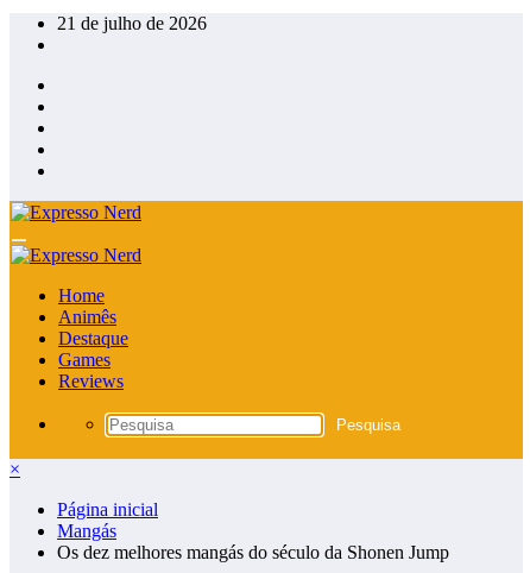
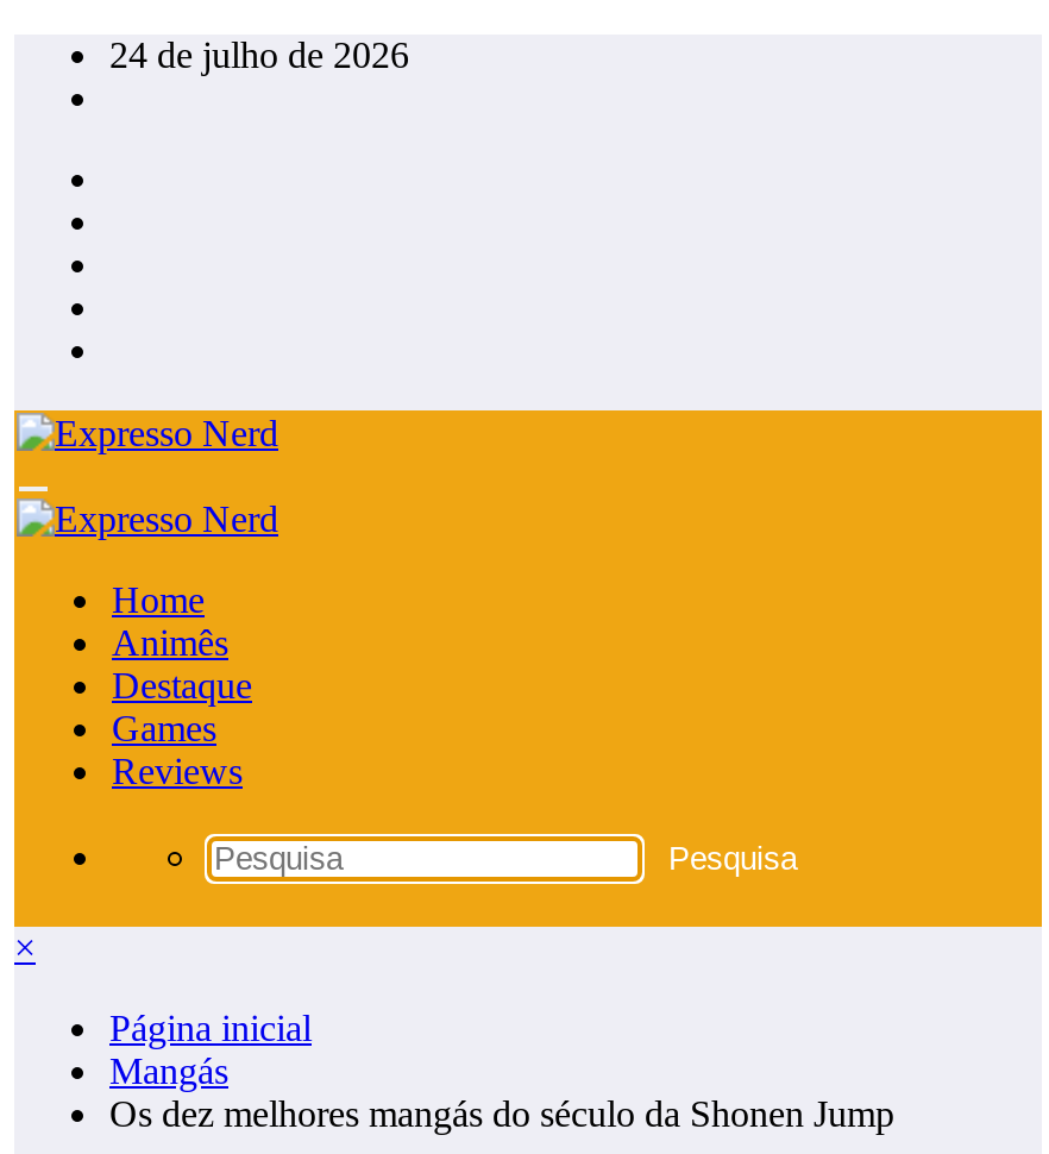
[57,13,207,33] 21 de julho de 2026 -> [109,35,409,75] 24 de julho de 2026

